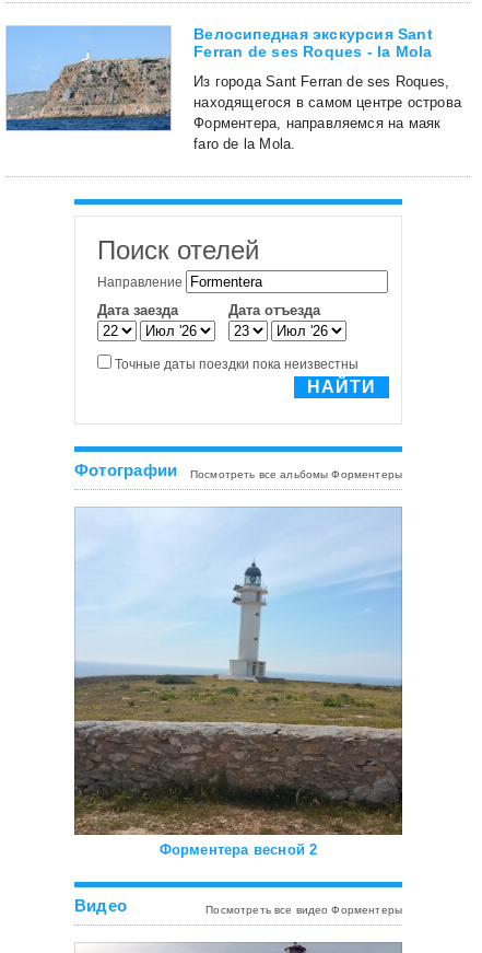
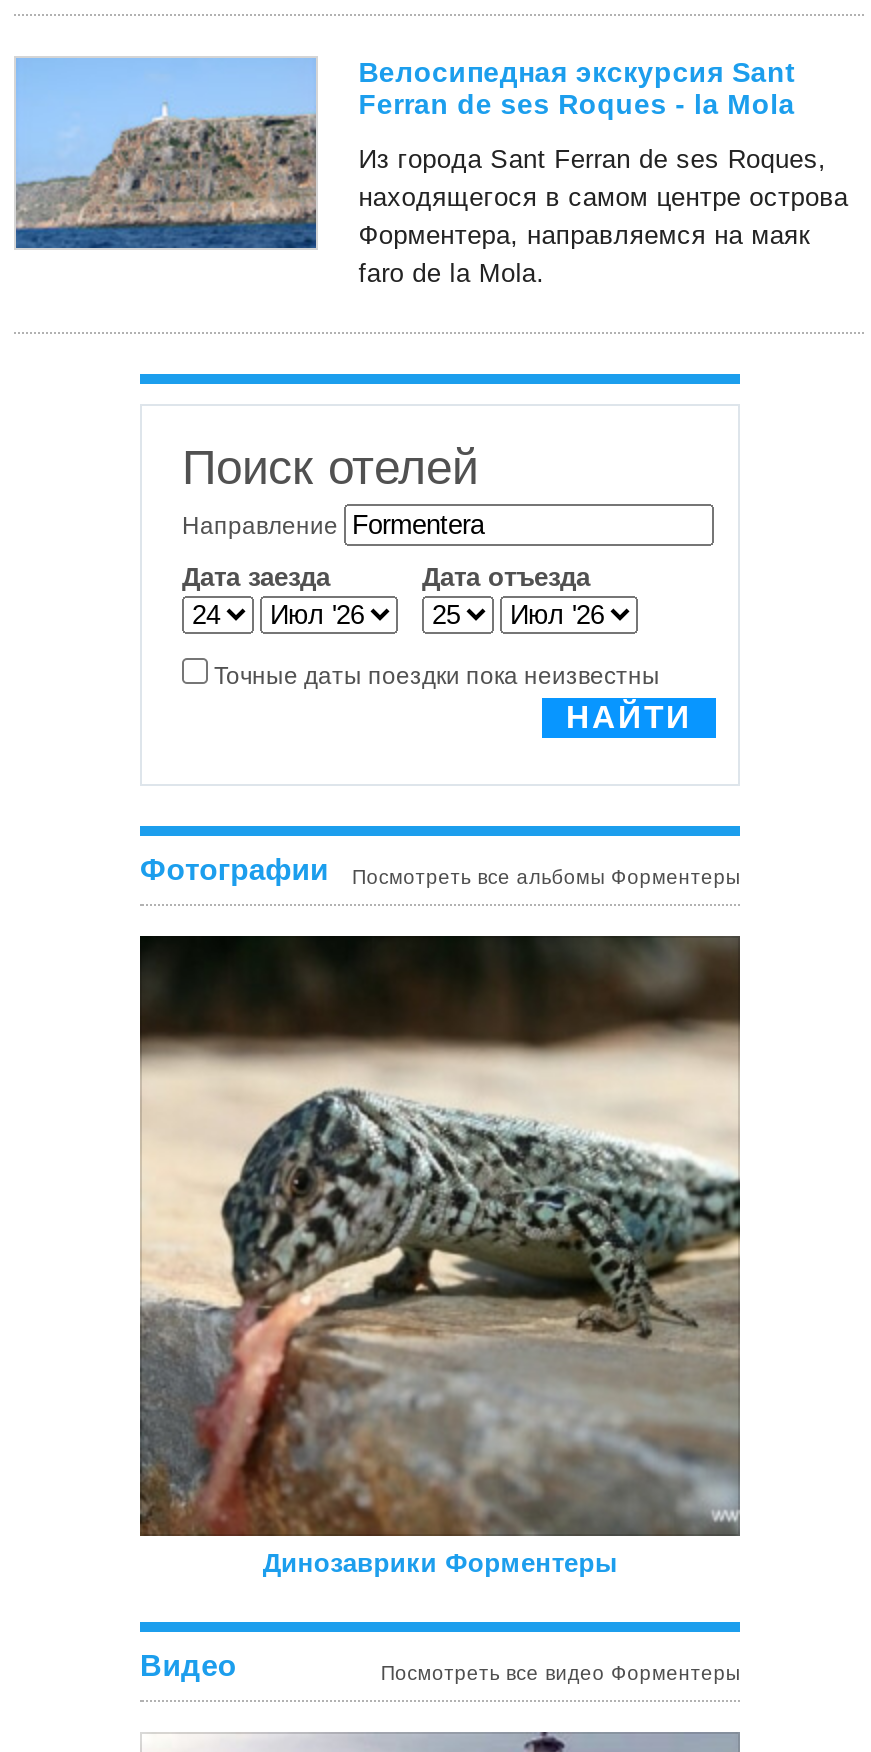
[74,507,403,858] [image] | Форментера весной 2 -> [138,934,742,1578] [image] | Динозаврики Форментеры

